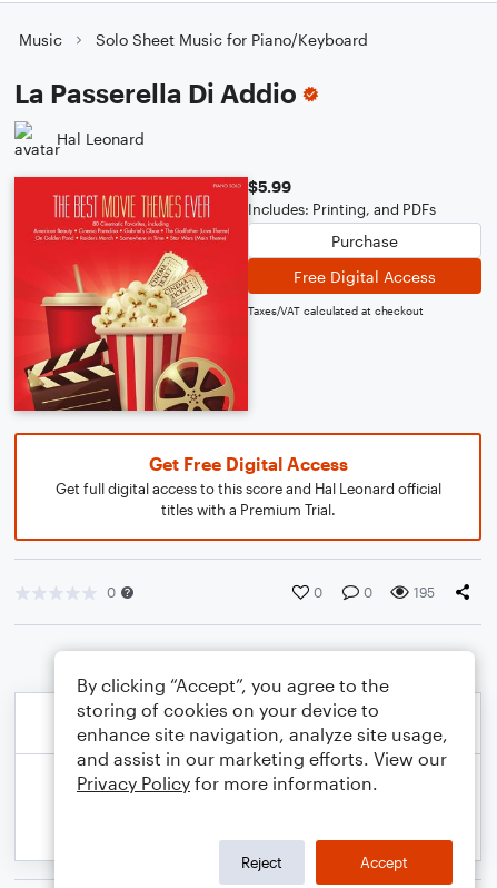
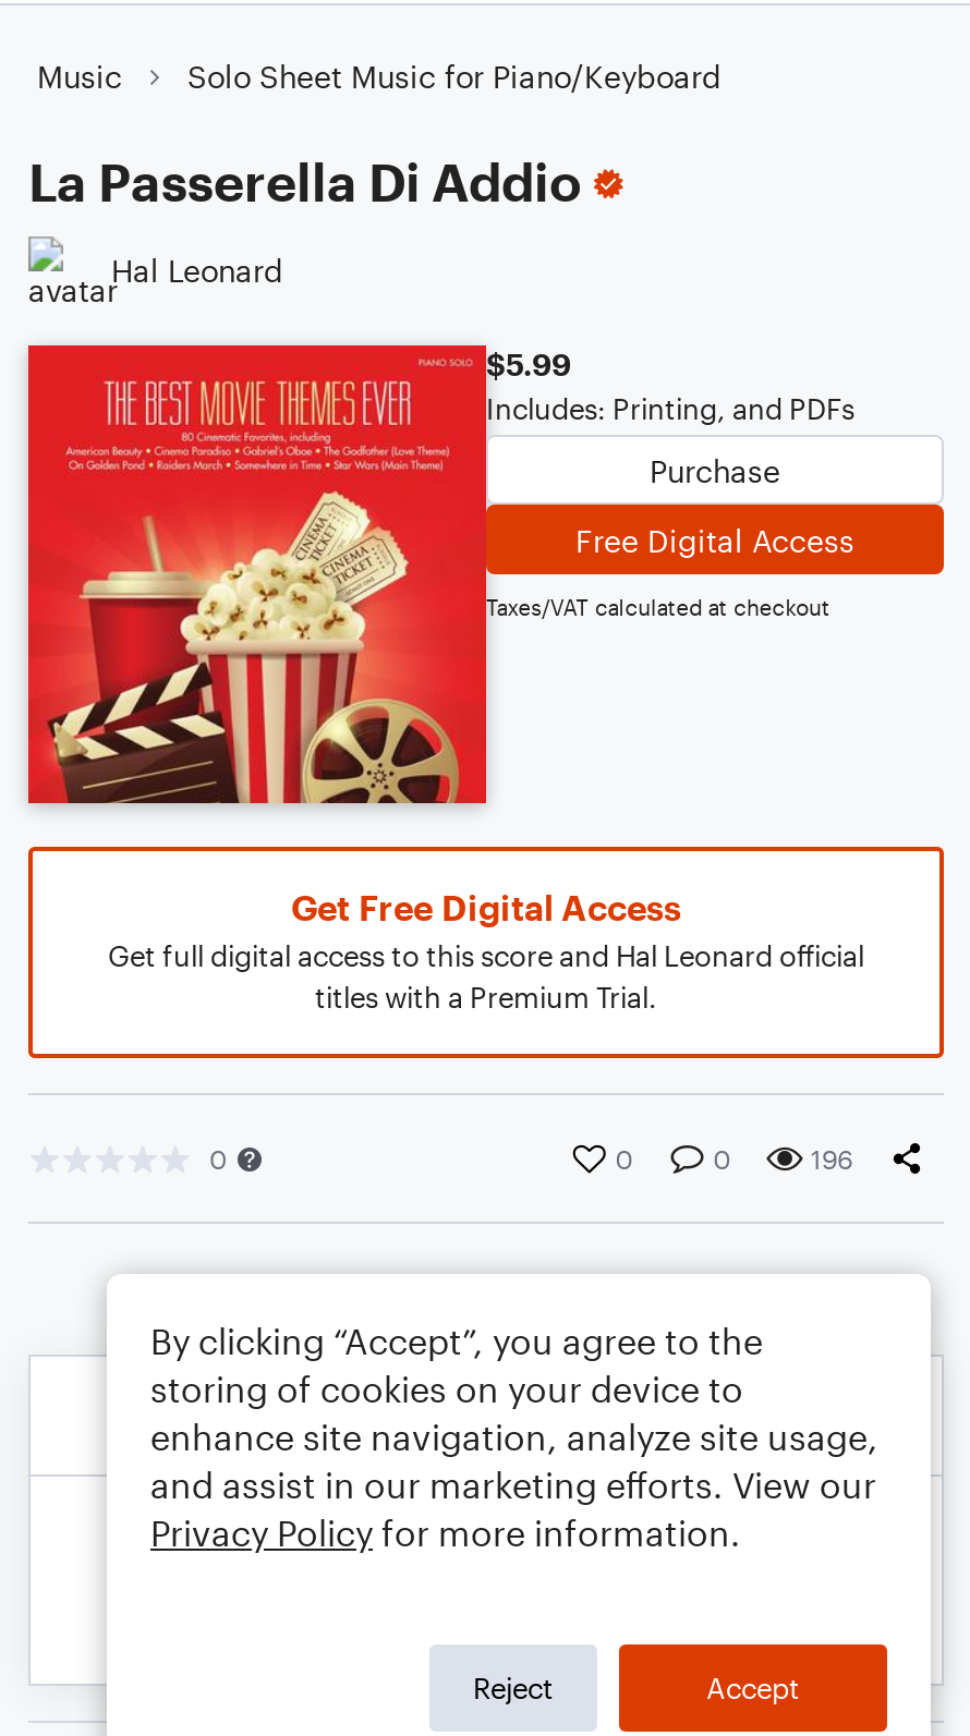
[414,584,435,599] 195 -> [811,1142,852,1173] 196

